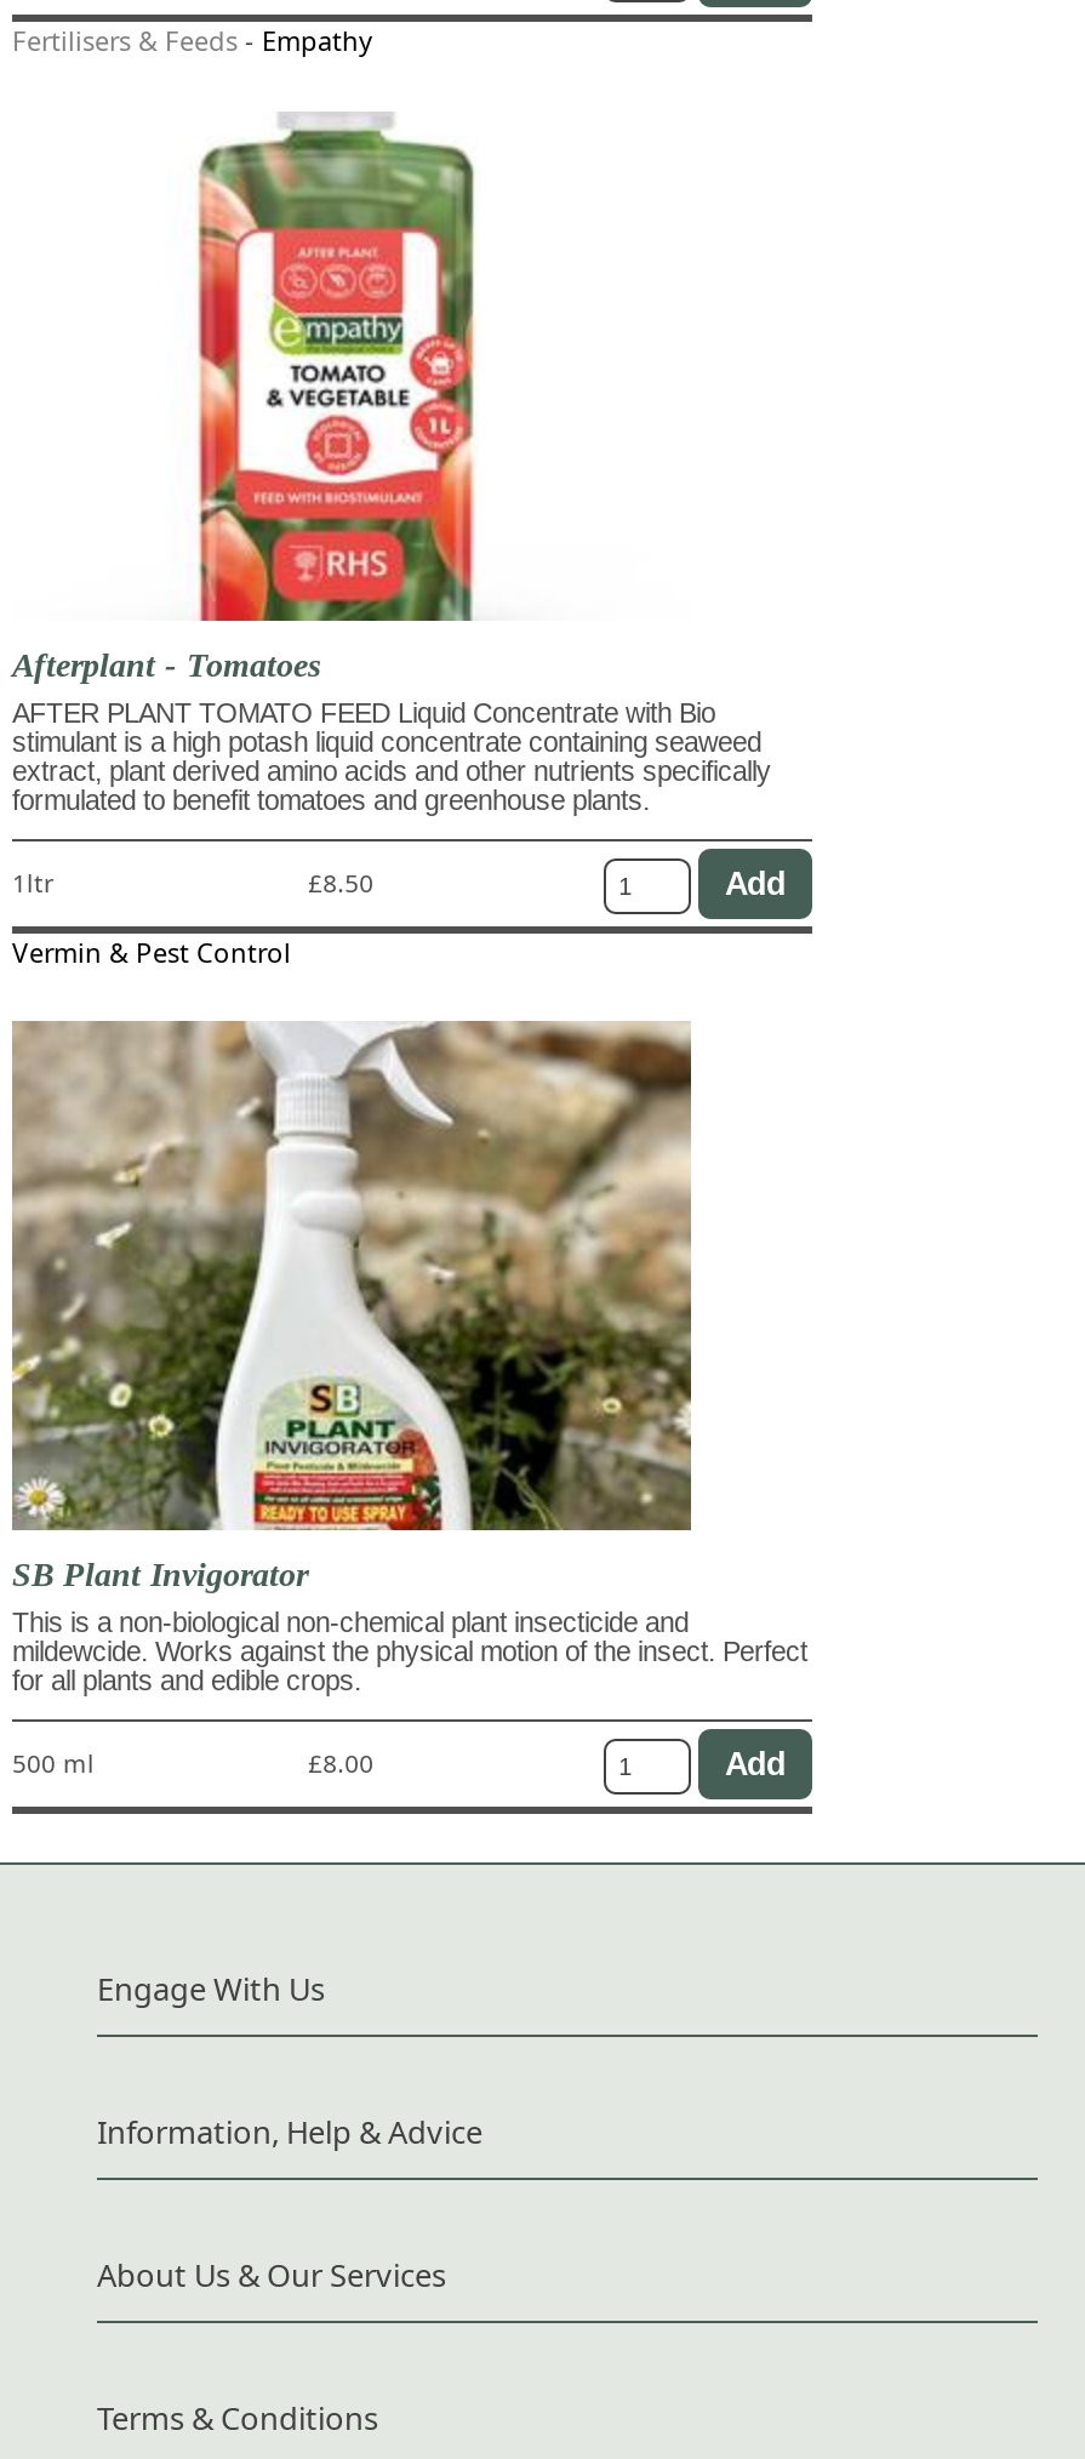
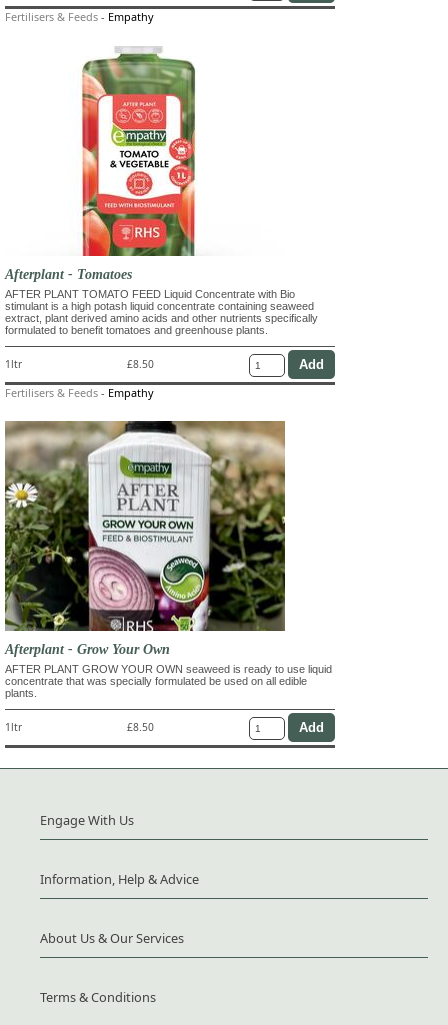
[12,932,291,969] Vermin & Pest Control -> [5,384,154,399] Fertilisers & Feeds-Empathy
[10,1021,807,1694] [image] | SB Plant Invigorator | This is a non-biological non-chemical plant insecticide and | mildewcide. Works against the physical motion of the insect. Perfect | for all plants and edible crops. -> [4,420,332,699] [image] | Afterplant - Grow Your Own | AFTER PLANT GROW YOUR OWN seaweed is ready to use liquid | concentrate that was specially formulated be used on all edible | plants.
[12,1746,374,1780] 500 ml | £8.00 -> [5,720,154,734] 1ltr | £8.50

